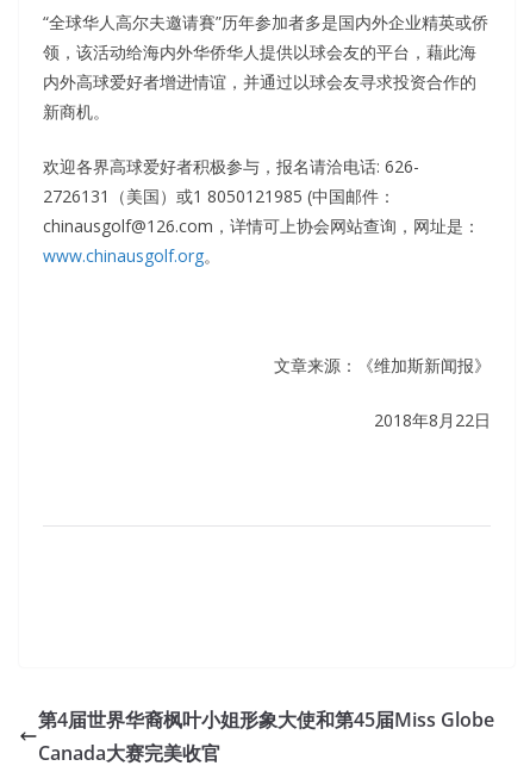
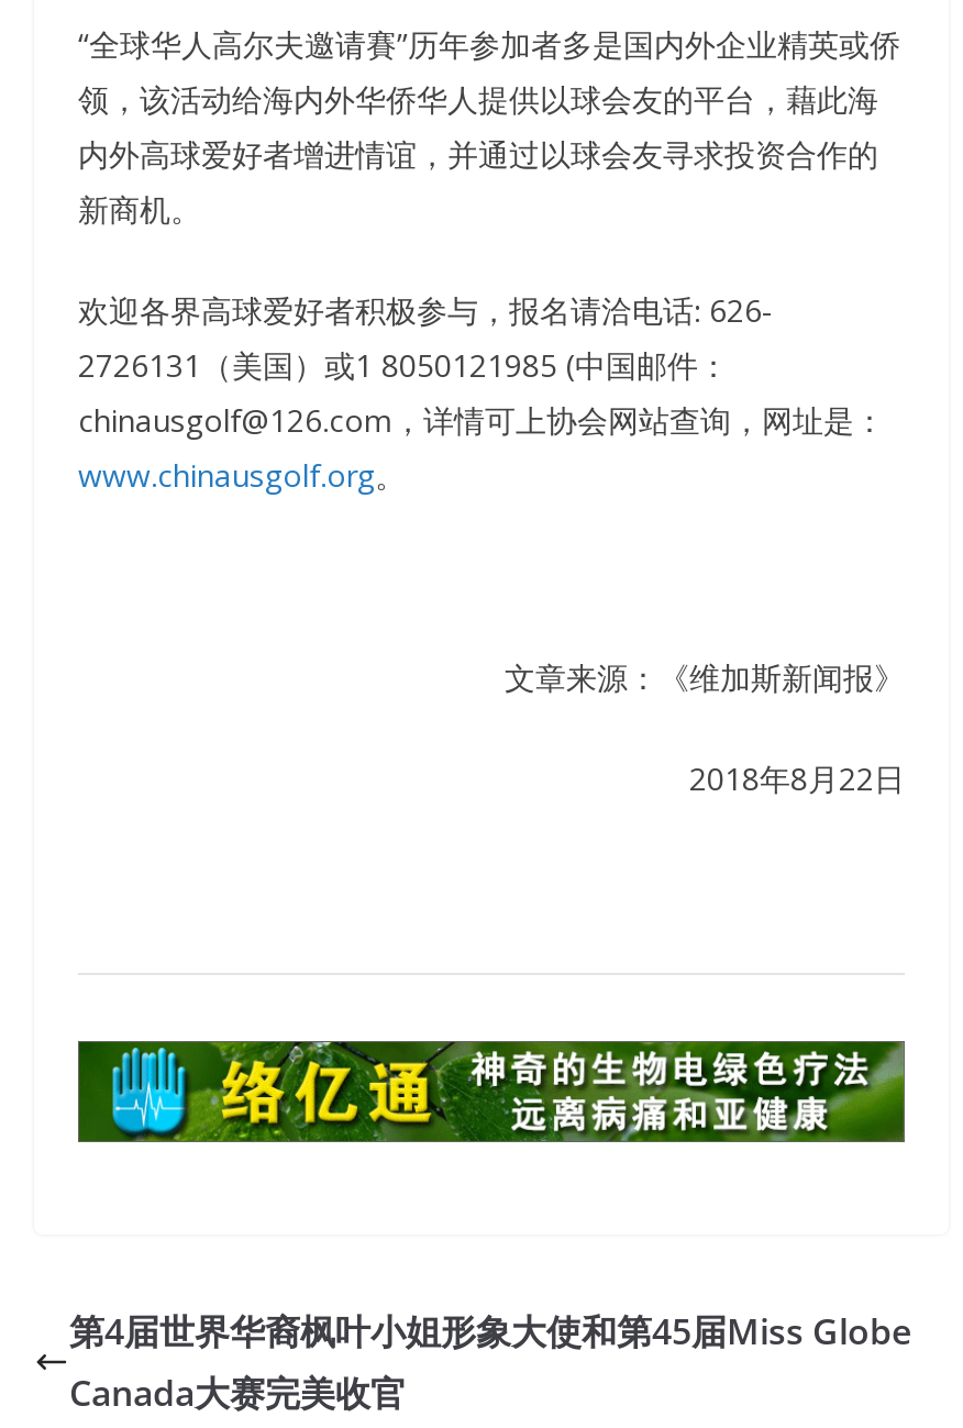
none -> [76,1039,907,1144] [image]

